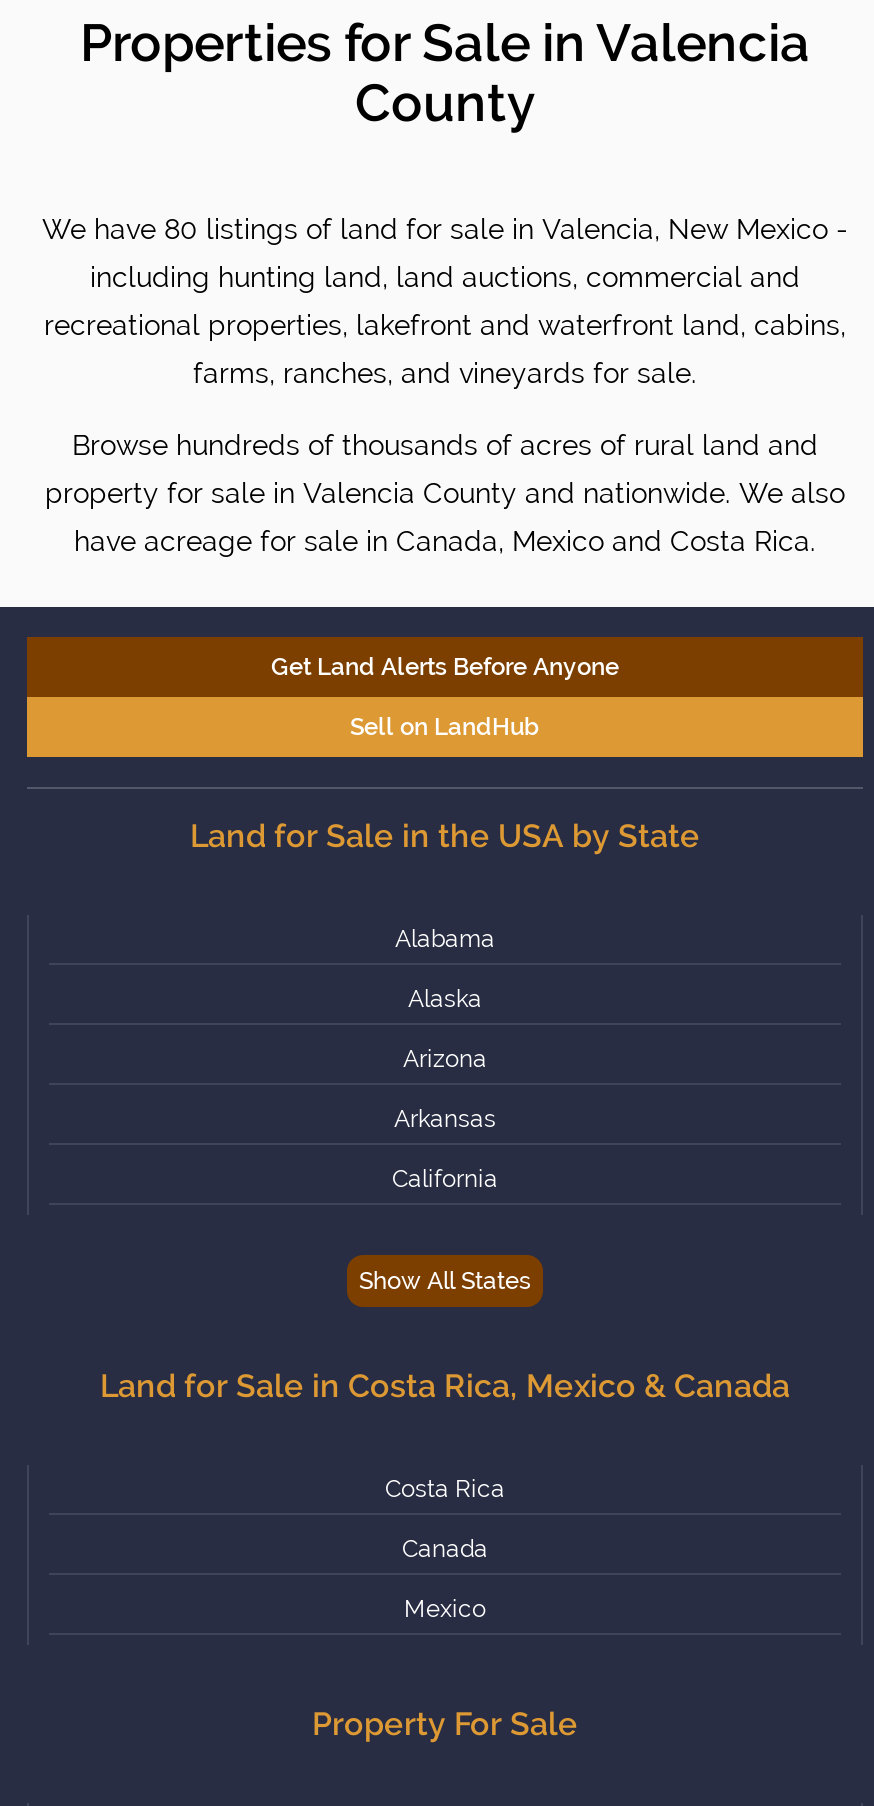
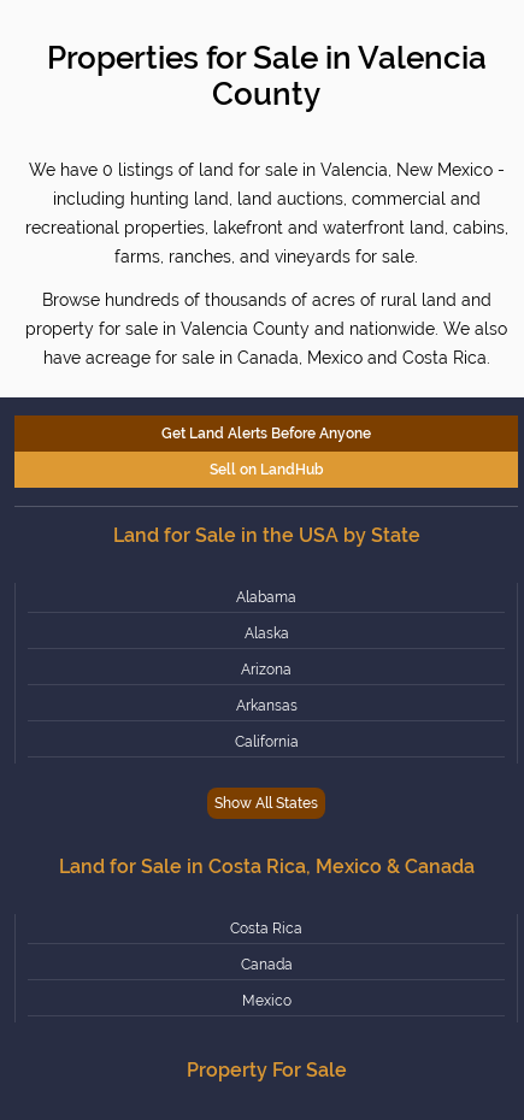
[42,213,848,245] We have 80 listings of land for sale in Valencia, New Mexico - -> [28,160,504,179] We have 0 listings of land for sale in Valencia, New Mexico -

